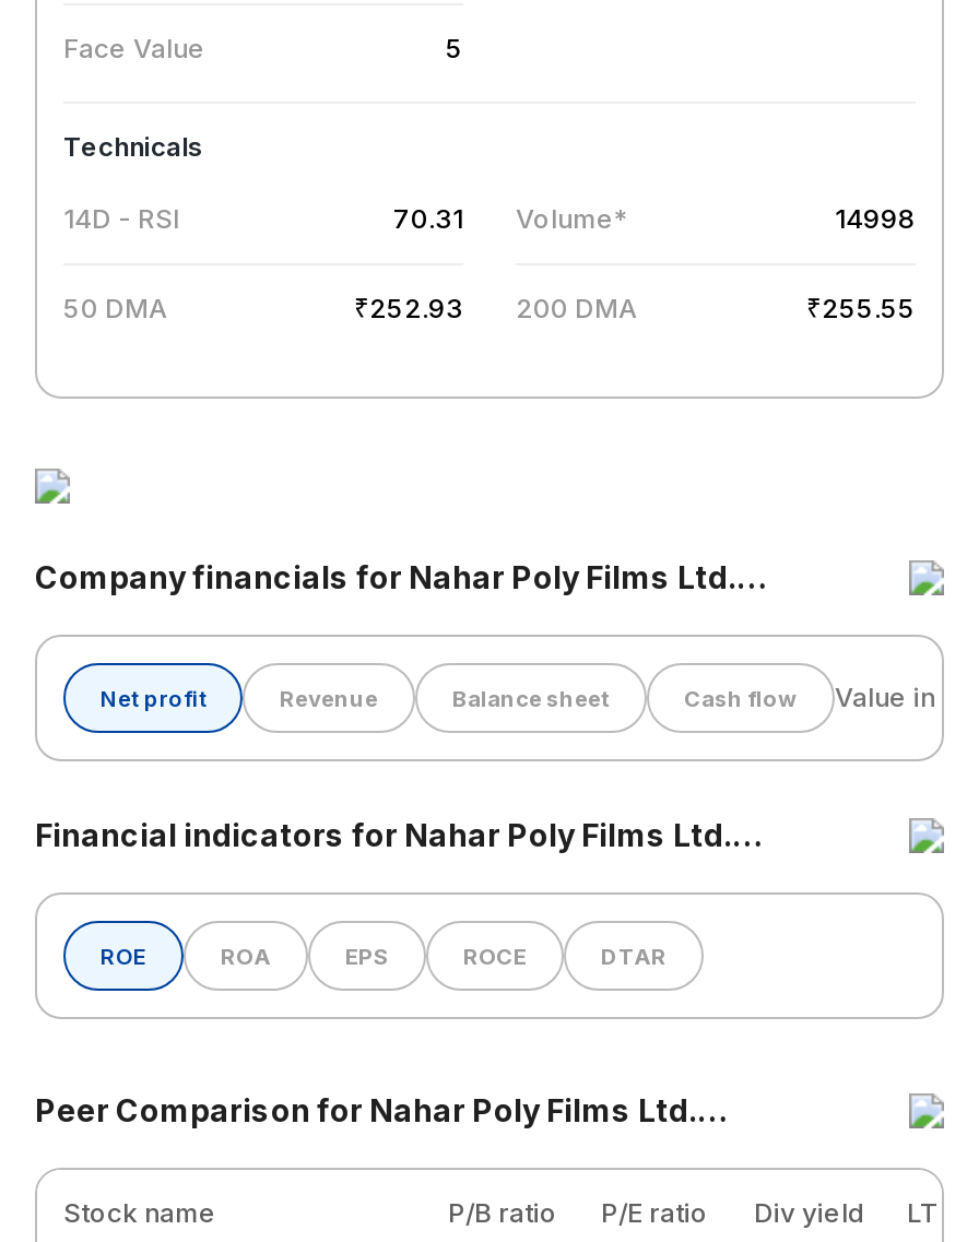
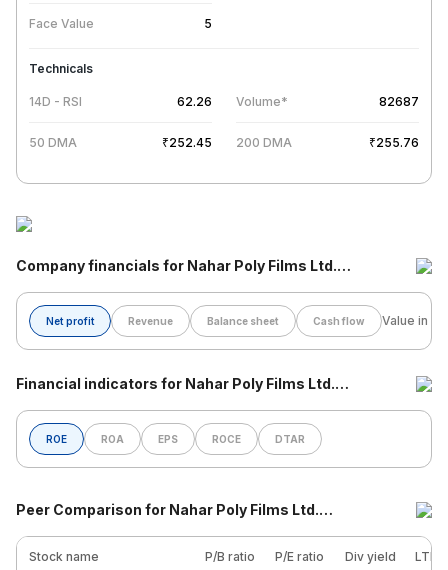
[393,203,629,236] 70.31 Volume* -> [177,94,288,109] 62.26 Volume*
[835,203,916,236] 14998 -> [379,94,419,109] 82687
[354,291,638,324] ₹252.93 200 DMA -> [162,135,292,150] ₹252.45 200 DMA
[806,291,916,324] ₹255.55 -> [369,135,419,150] ₹255.76

